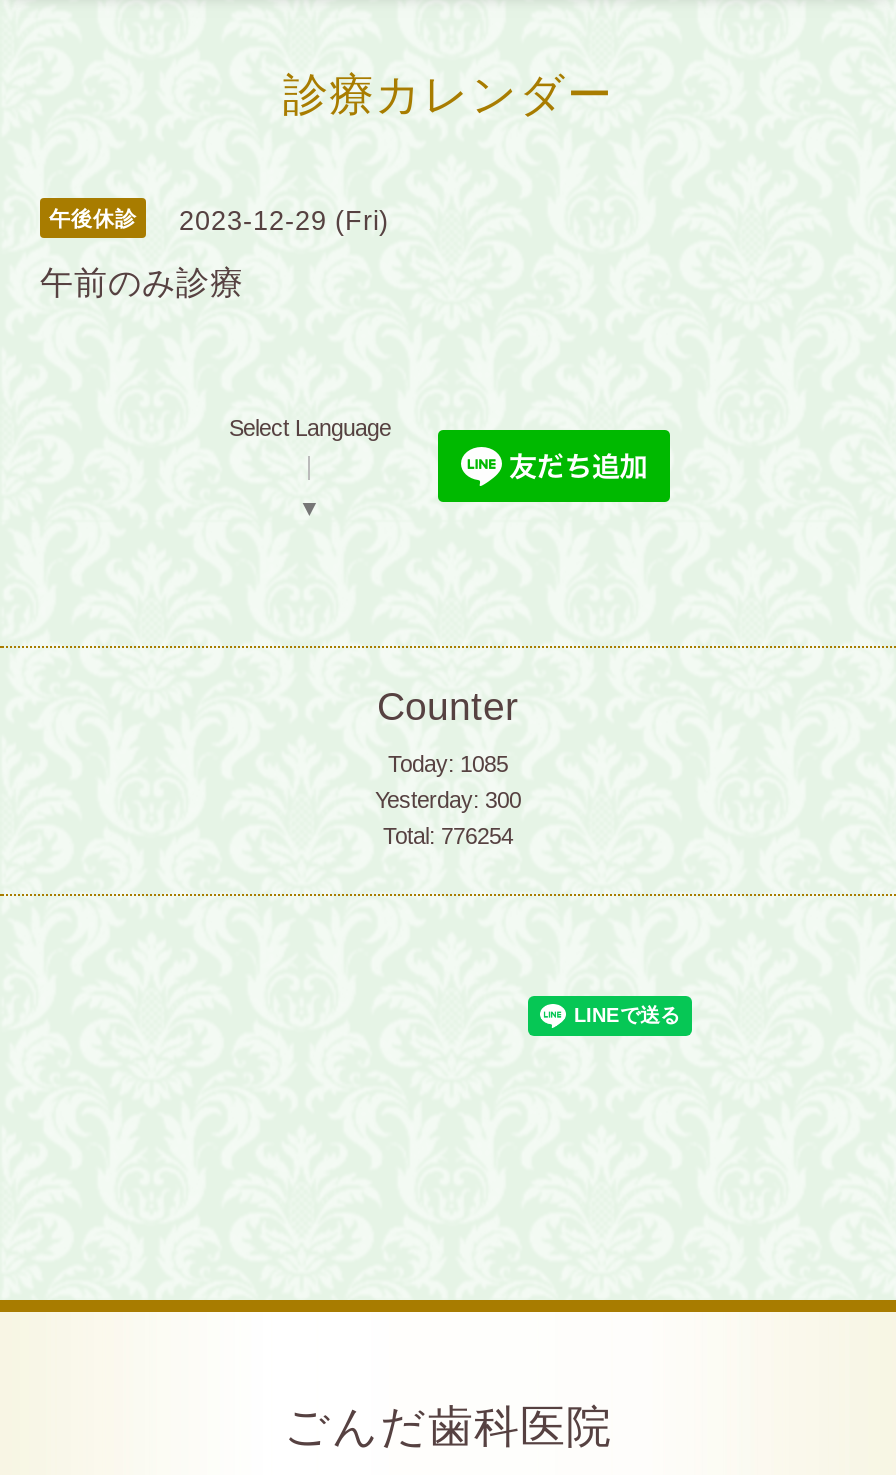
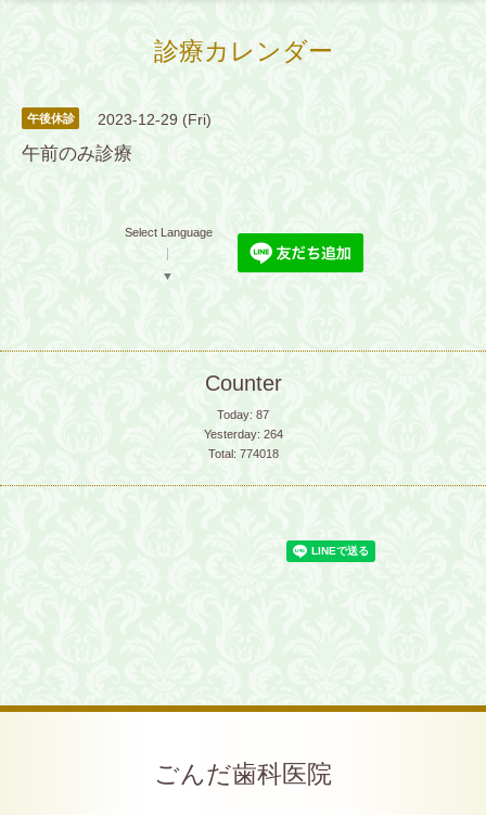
[388,752,508,776] Today: 1085 -> [217,408,269,421] Today: 87
[375,788,521,812] Yesterday: 300 -> [203,427,283,440] Yesterday: 264
[383,824,513,848] Total: 776254 -> [208,447,278,460] Total: 774018

